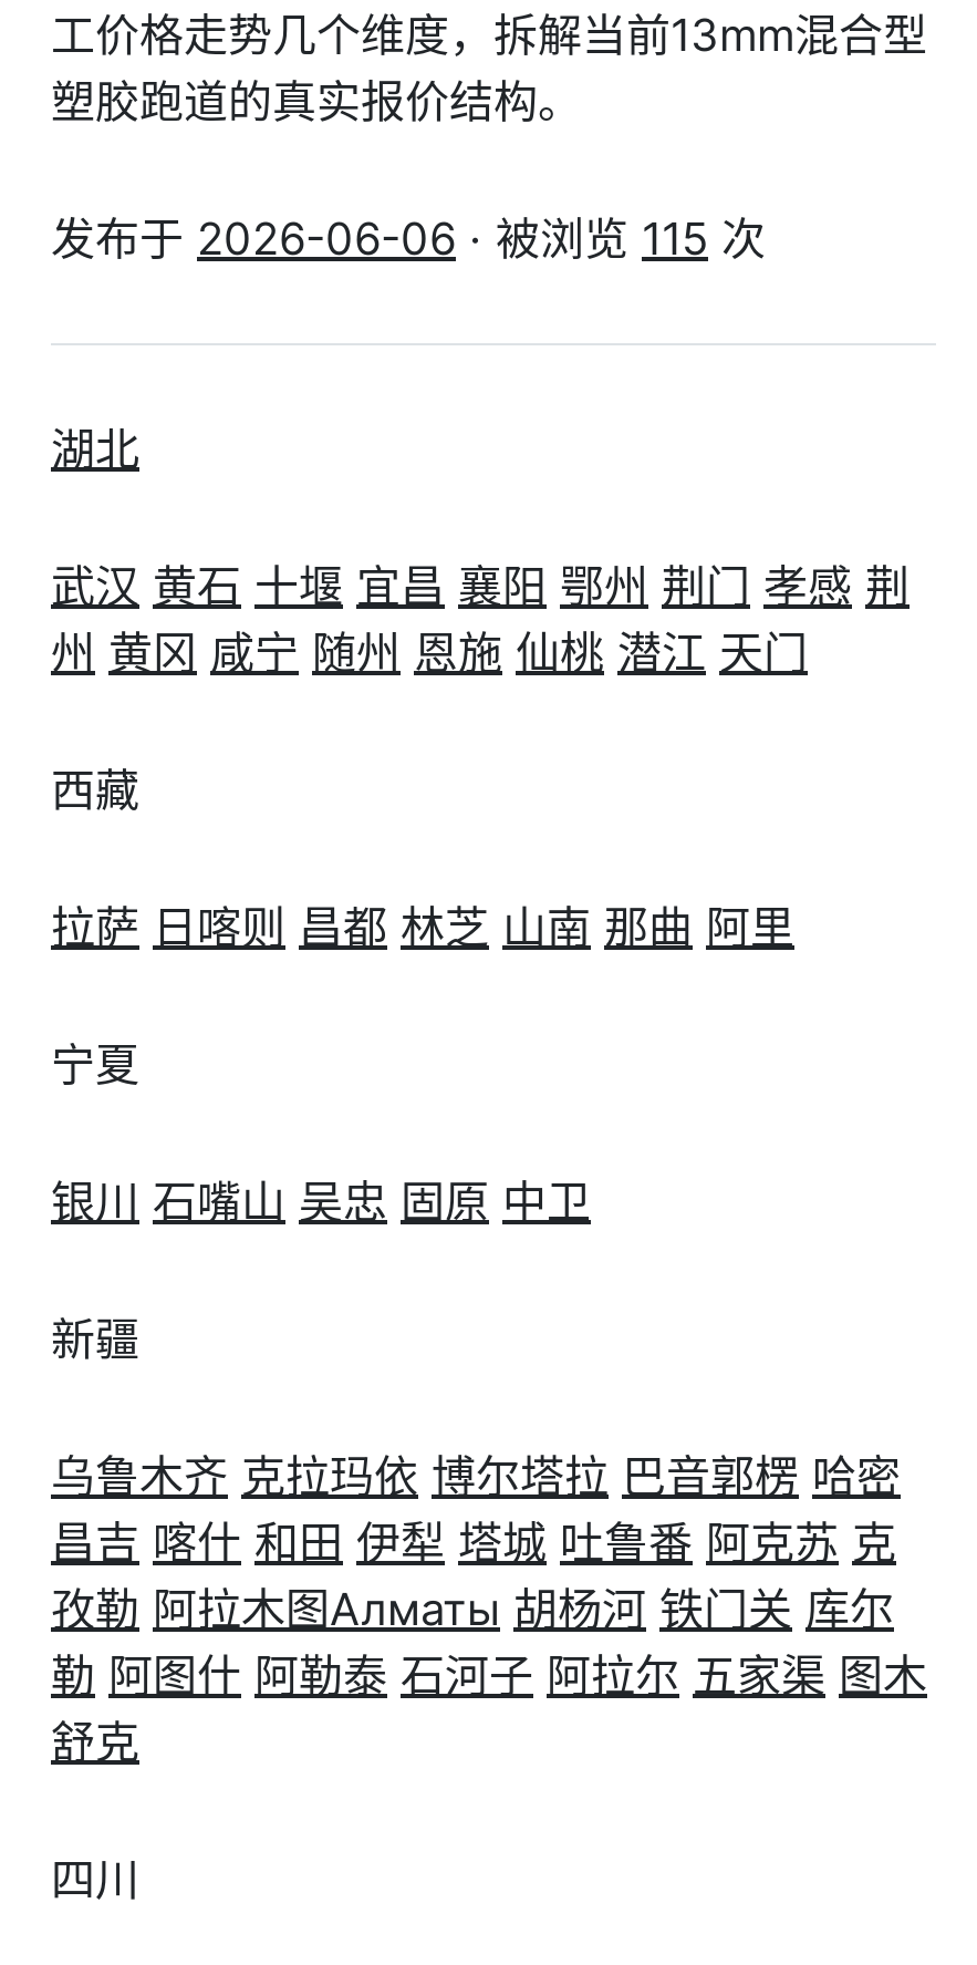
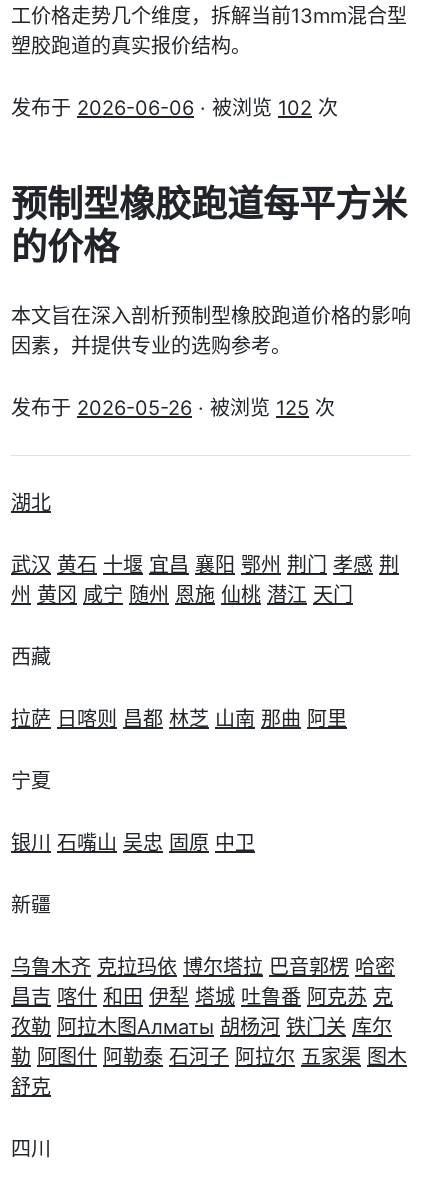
[51,213,766,266] 发布于2026-06-06 · 被浏览115次 -> [11,96,411,420] 发布于2026-06-06 · 被浏览102次 | 预制型橡胶跑道每平方米 | 的价格 | 本文旨在深入剖析预制型橡胶跑道价格的影响 | 因素，并提供专业的选购参考。 | 发布于2026-05-26 · 被浏览125次

